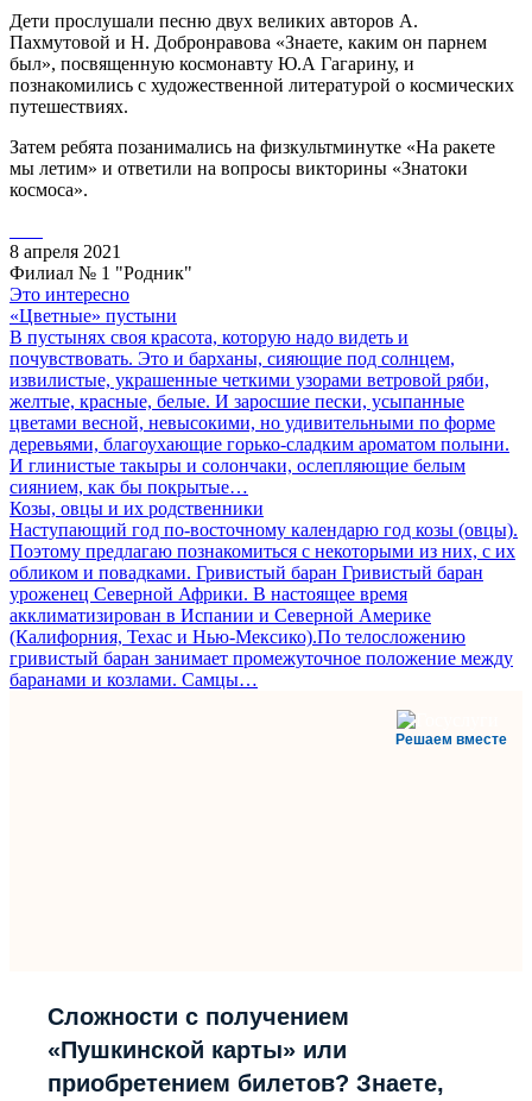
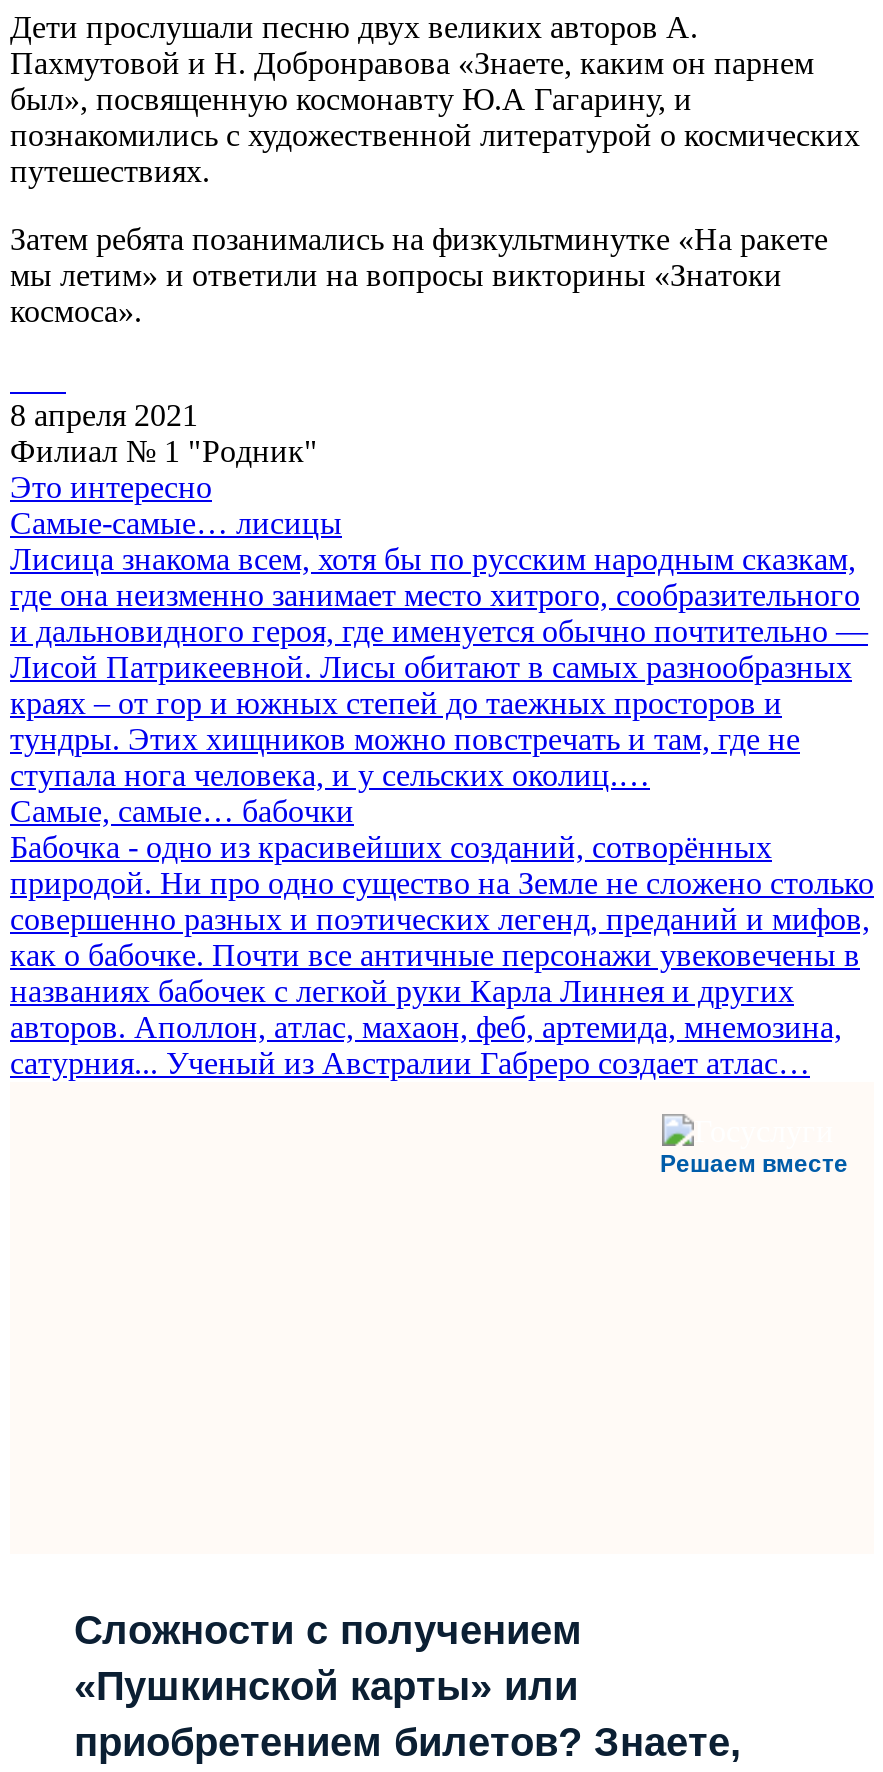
[9,305,518,689] «Цветные» пустыни | В пустынях своя красота, которую надо видеть и | почувствовать. Это и барханы, сияющие под солнцем, | извилистые, украшенные четкими узорами ветровой ряби, | желтые, красные, белые. И заросшие пески, усыпанные | цветами весной, невысокими, но удивительными по форме | деревьями, благоухающие горько-сладким ароматом полыни. | И глинистые такыры и солончаки, ослепляющие белым | сиянием, как бы покрытые… | Козы, овцы и их родственники | Наступающий год по-восточному календарю год козы (овцы). | Поэтому предлагаю познакомиться с некоторыми из них, с их | обликом и повадками. Гривистый баран Гривистый баран | уроженец Северной Африки. В настоящее время | акклиматизирован в Испании и Северной Америке | (Калифорния, Техас и Нью-Мексико).По телосложению | гривистый баран занимает промежуточное положение между | баранами и козлами. Самцы… -> [10,506,874,1080] Самые-самые… лисицы | Лисица знакома всем, хотя бы по русским народным сказкам, | где она неизменно занимает место хитрого, сообразительного | и дальновидного героя, где именуется обычно почтительно — | Лисой Патрикеевной. Лисы обитают в самых разнообразных | краях – от гор и южных степей до таежных просторов и | тундры. Этих хищников можно повстречать и там, где не | ступала нога человека, и у сельских околиц.… | Самые, самые… бабочки | Бабочка - одно из красивейших созданий, сотворённых | природой. Ни про одно существо на Земле не сложено столько | совершенно разных и поэтических легенд, преданий и мифов, | как о бабочке. Почти все античные персонажи увековечены в | названиях бабочек с легкой руки Карла Линнея и других | авторов. Аполлон, атлас, махаон, феб, артемида, мнемозина, | сатурния... Ученый из Австралии Габреро создает атлас…

